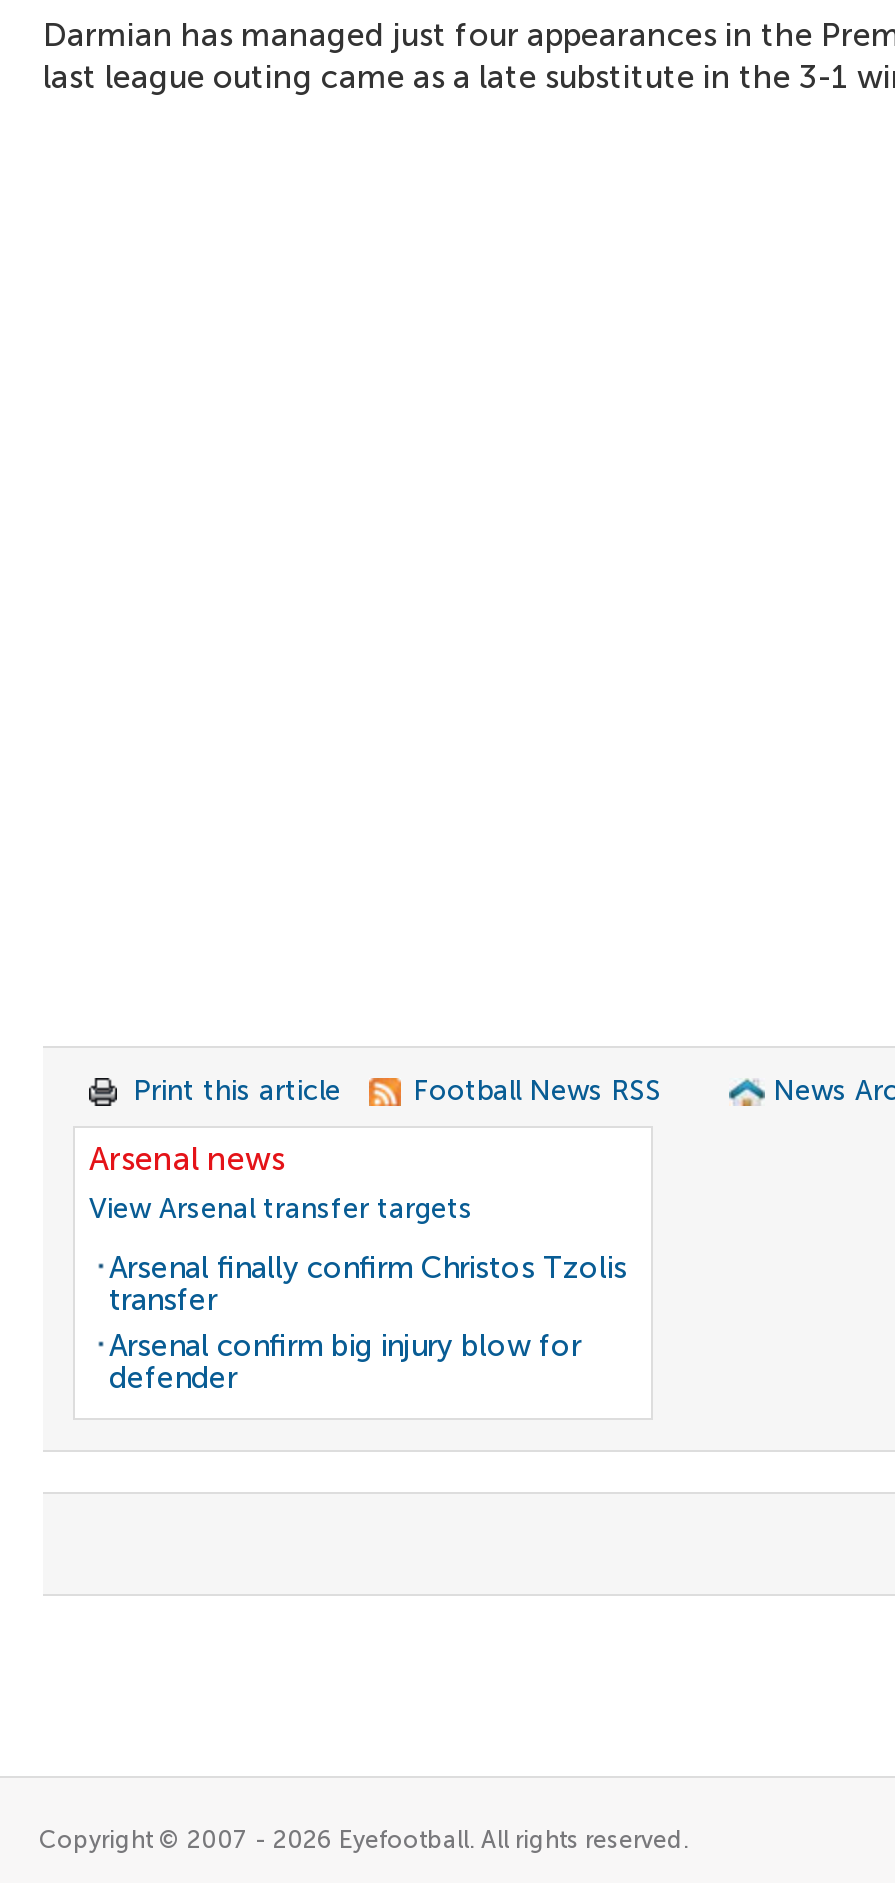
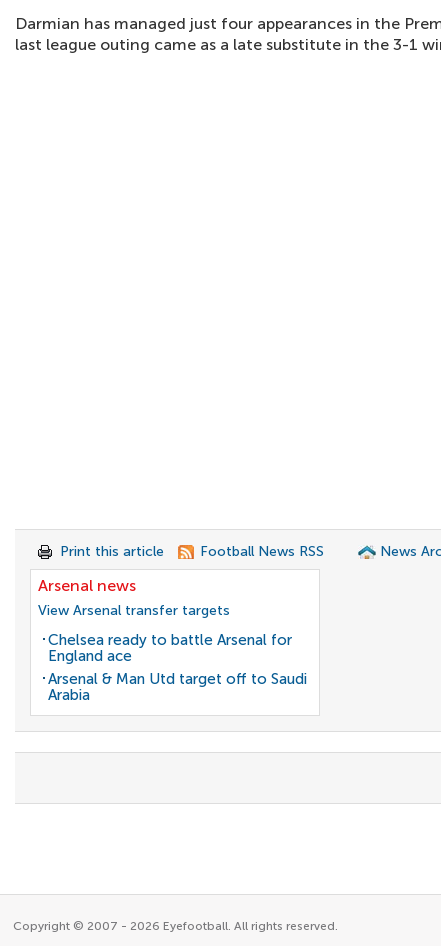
[109,1250,627,1396] Arsenal finally confirm Christos Tzolis | transfer | Arsenal confirm big injury blow for | defender -> [48,631,307,704] Chelsea ready to battle Arsenal for | England ace | Arsenal & Man Utd target off to Saudi | Arabia

